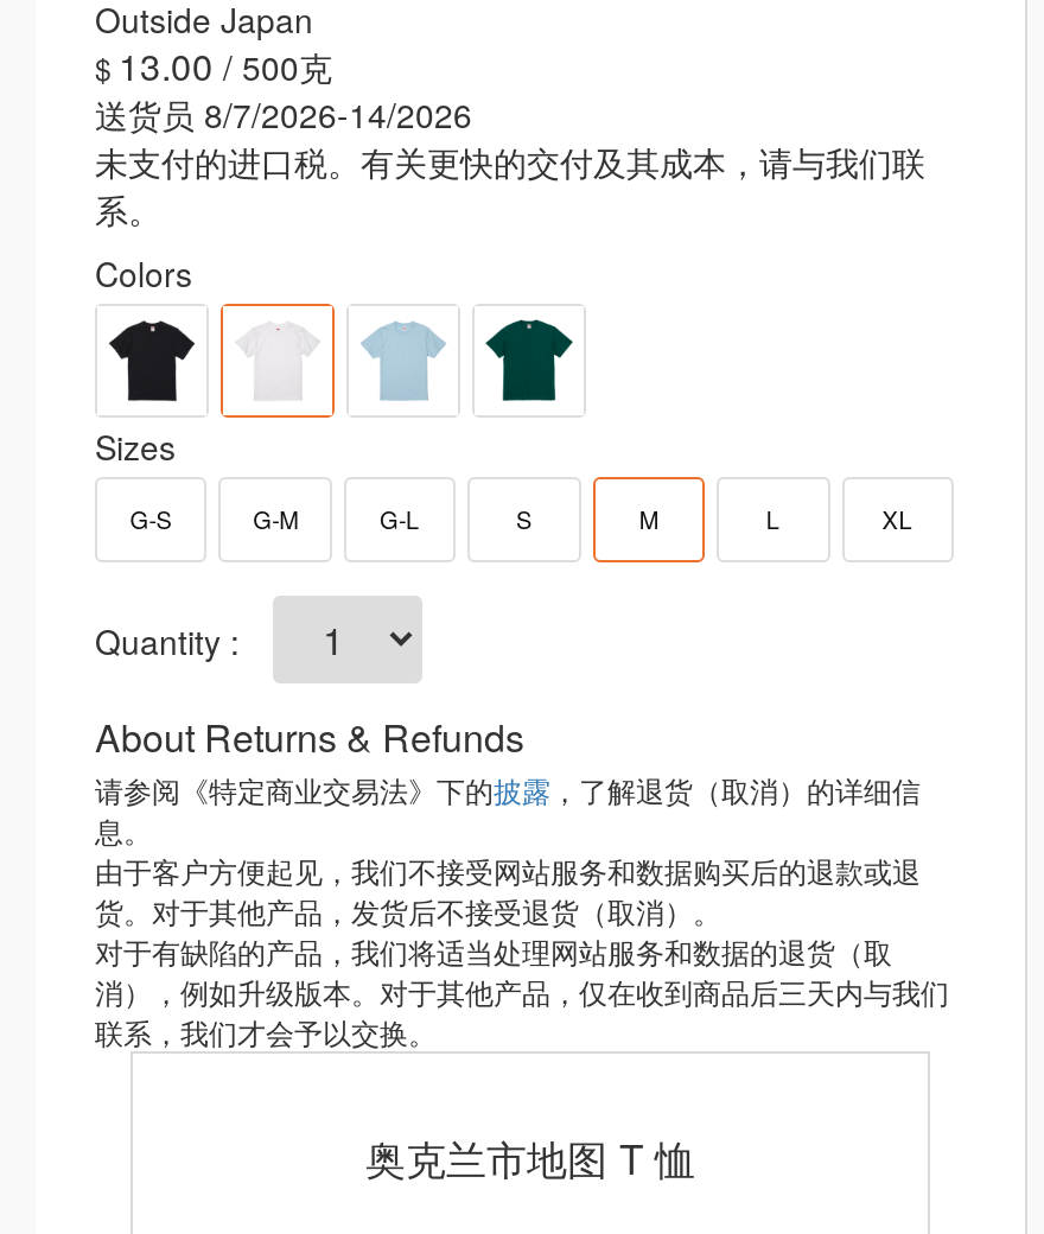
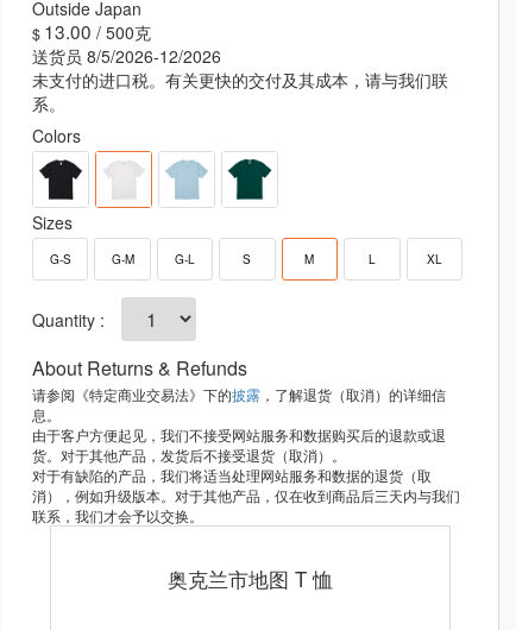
[95,90,472,138] 送货员 8/7/2026-14/2026 -> [32,44,221,68] 送货员 8/5/2026-12/2026

